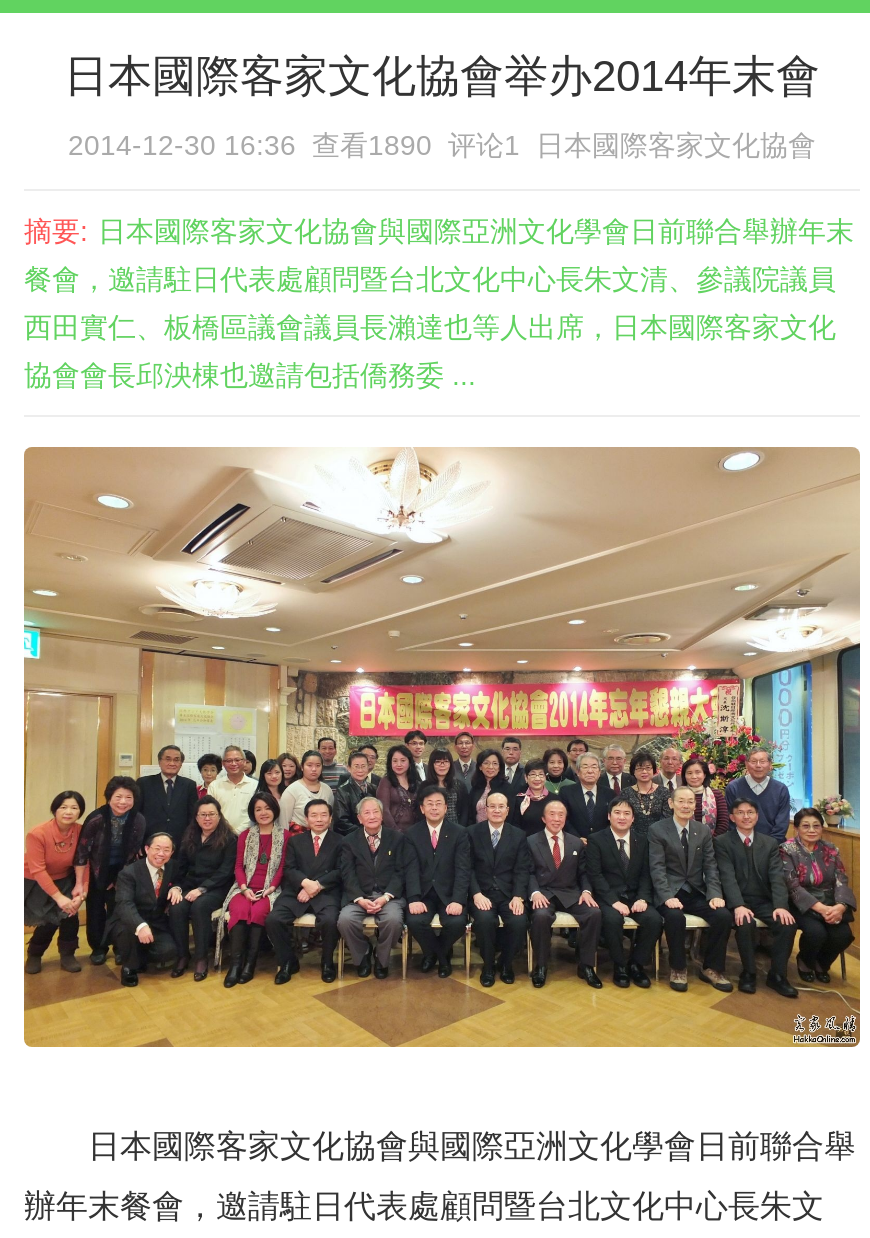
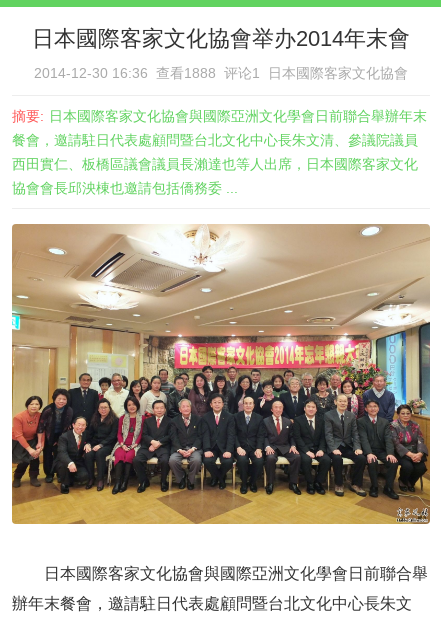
[68,129,816,161] 2014-12-30 16:36 查看1890 评论1 日本國際客家文化協會 -> [34,65,408,81] 2014-12-30 16:36 查看1888 评论1 日本國際客家文化協會

